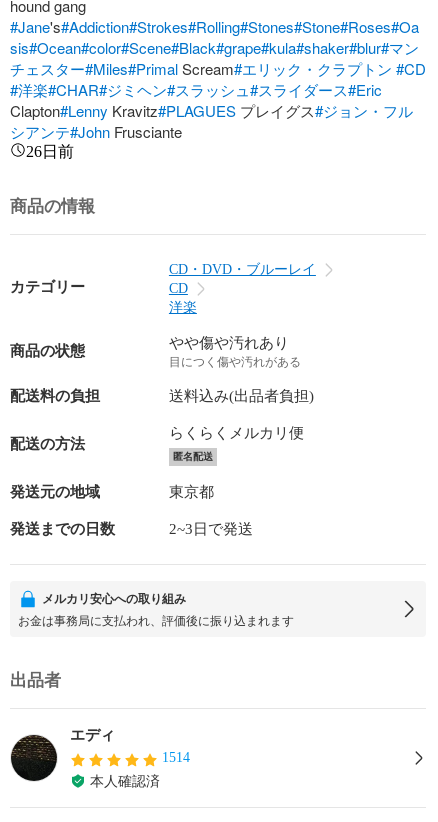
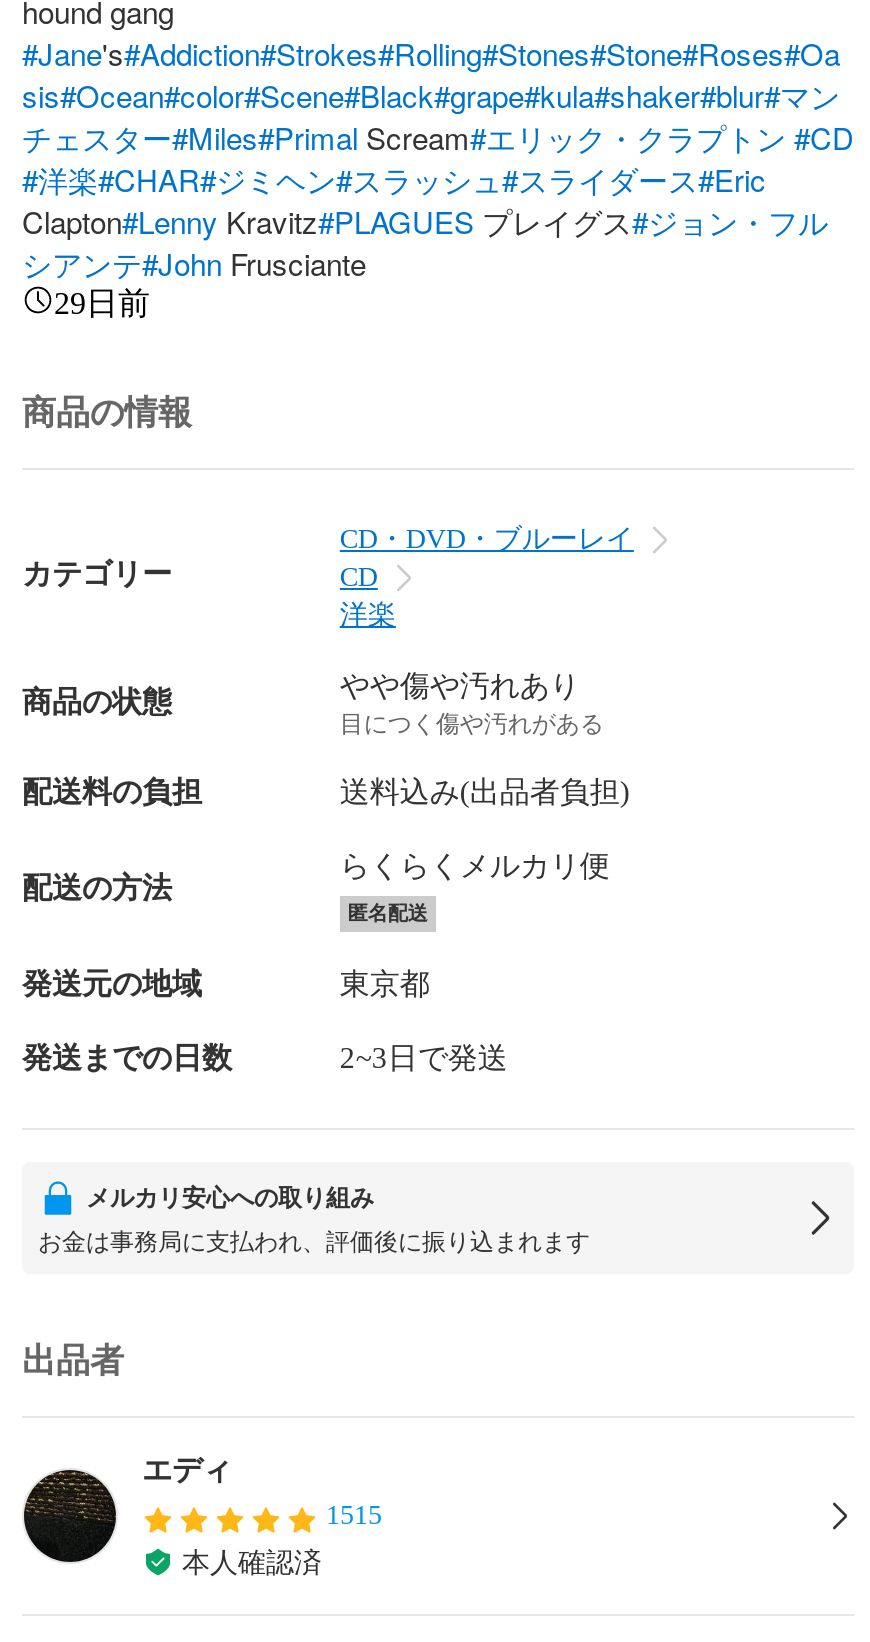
[26,143,74,160] 26日前 -> [54,285,150,319] 29日前
[162,750,190,765] 1514 -> [326,1499,382,1529] 1515

